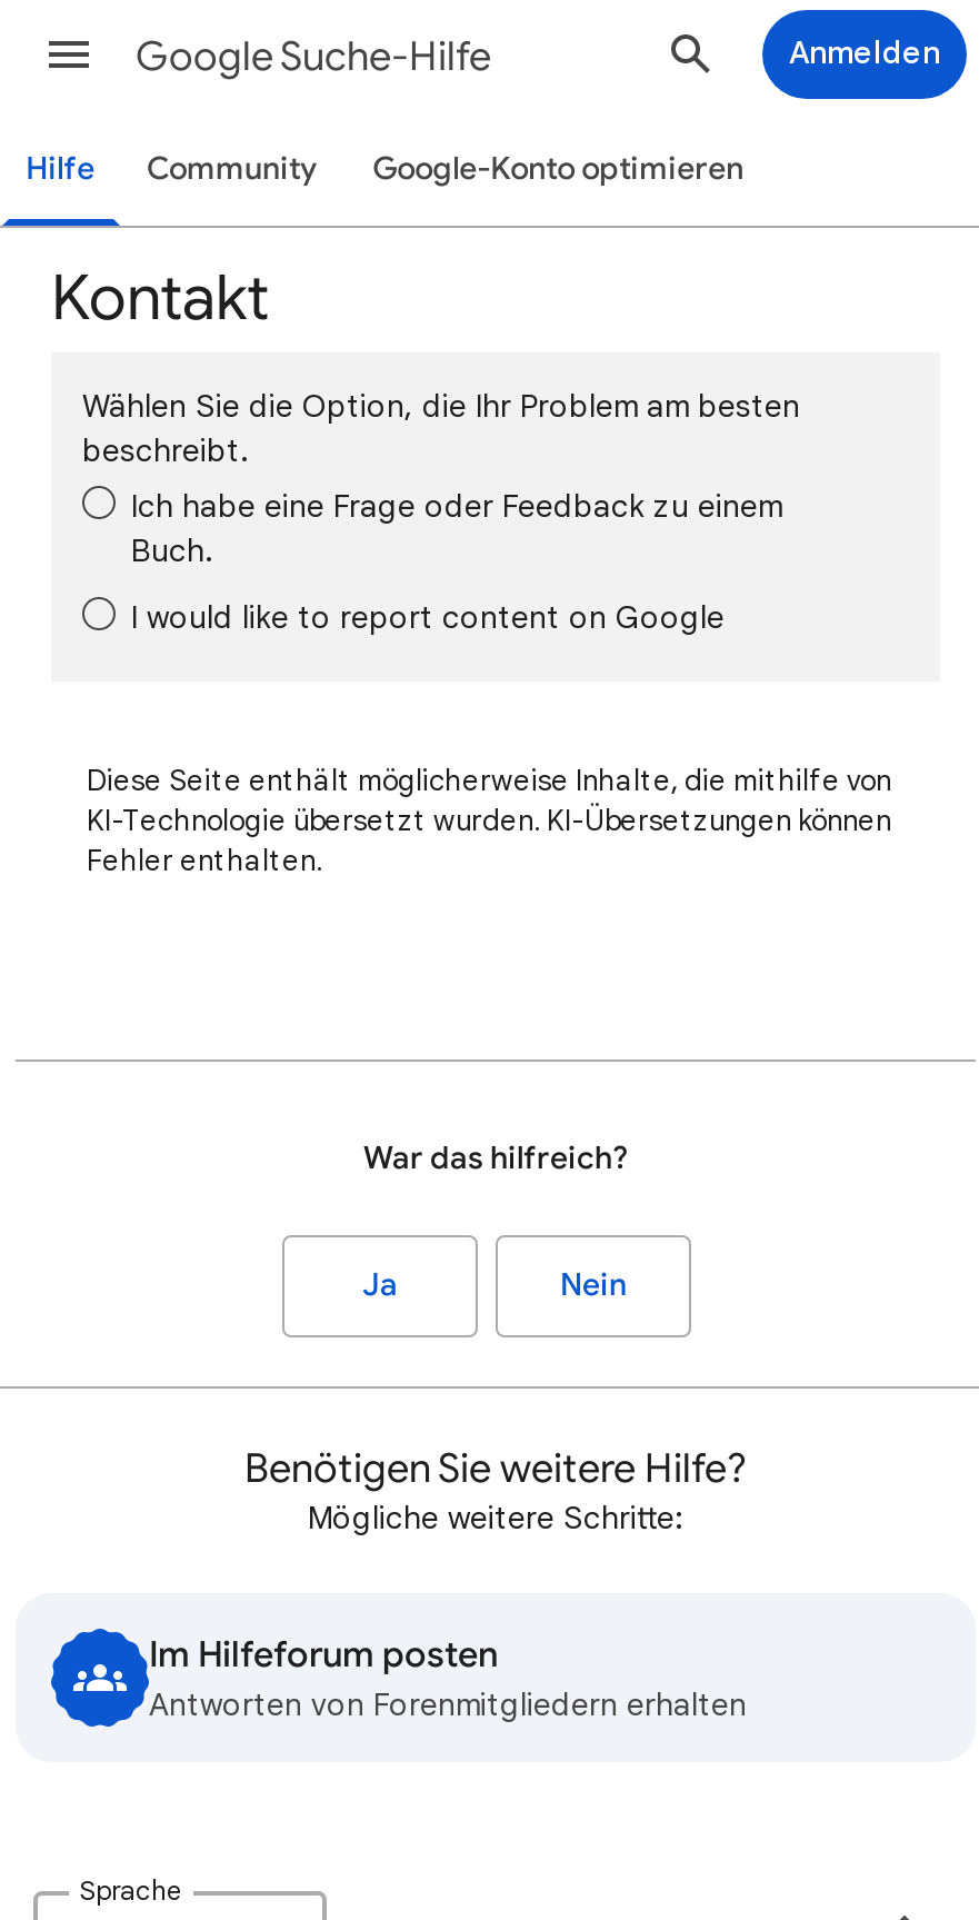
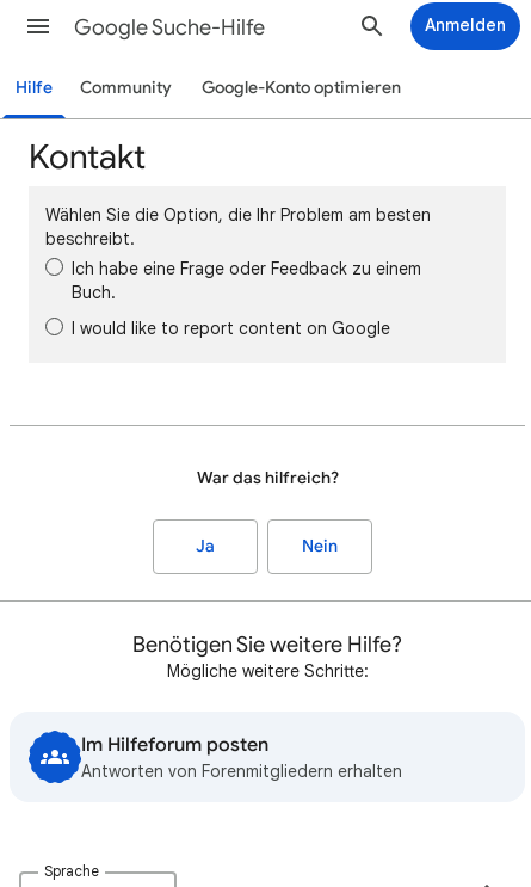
[87,762,891,879] Diese Seite enthält möglicherweise Inhalte, die mithilfe von | KI-Technologie übersetzt wurden. KI-Übersetzungen können | Fehler enthalten. -> none

